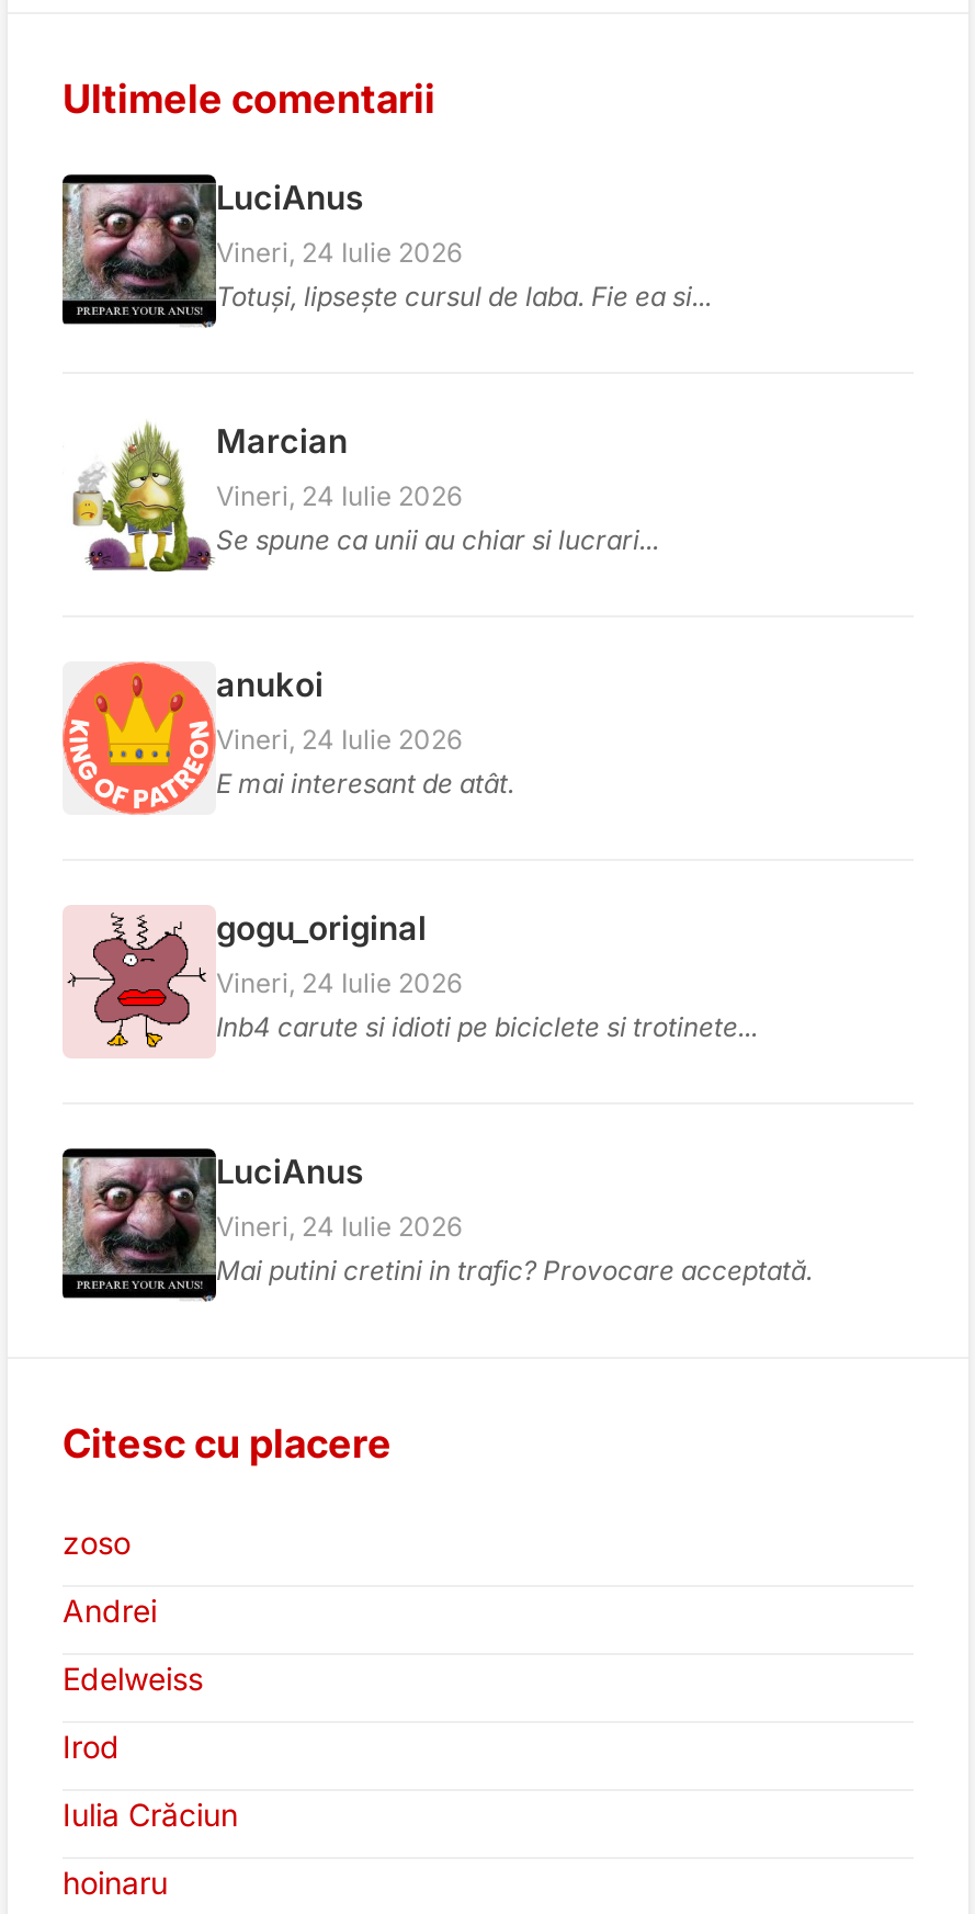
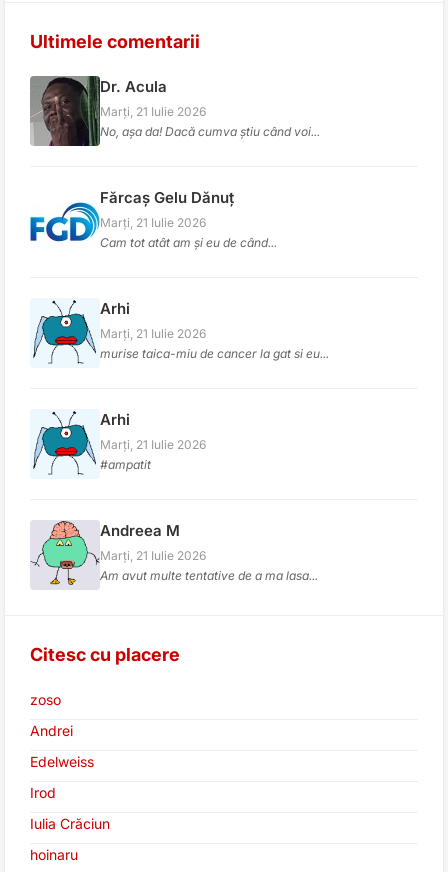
[60,173,712,329] [image] | LuciAnus | Vineri, 24 Iulie 2026 | Totuși, lipsește cursul de laba. Fie ea si... -> [30,76,320,147] [image] | Dr. Acula | Marți, 21 Iulie 2026 | No, așa da! Dacă cumva știu când voi...
[63,421,659,575] [image] | Marcian | Vineri, 24 Iulie 2026 | Se spune ca unii au chiar si lucrari... -> [29,188,277,257] [image] | Fărcaș Gelu Dănuț | Marți, 21 Iulie 2026 | Cam tot atât am și eu de când...
[60,660,514,816] [image] | anukoi | Vineri, 24 Iulie 2026 | E mai interesant de atât. -> [30,298,329,367] [image] | Arhi | Marți, 21 Iulie 2026 | murise taica-miu de cancer la gat si eu...
[65,906,758,1057] [image] | gogu_original | Vineri, 24 Iulie 2026 | Inb4 carute si idioti pe biciclete si trotinete... -> [32,410,206,477] [image] | Arhi | Marți, 21 Iulie 2026 | #ampatit
[60,1145,813,1301] [image] | LuciAnus | Vineri, 24 Iulie 2026 | Mai putini cretini in trafic? Provocare acceptată. -> [30,519,318,588] [image] | Andreea M | Marți, 21 Iulie 2026 | Am avut multe tentative de a ma lasa...

